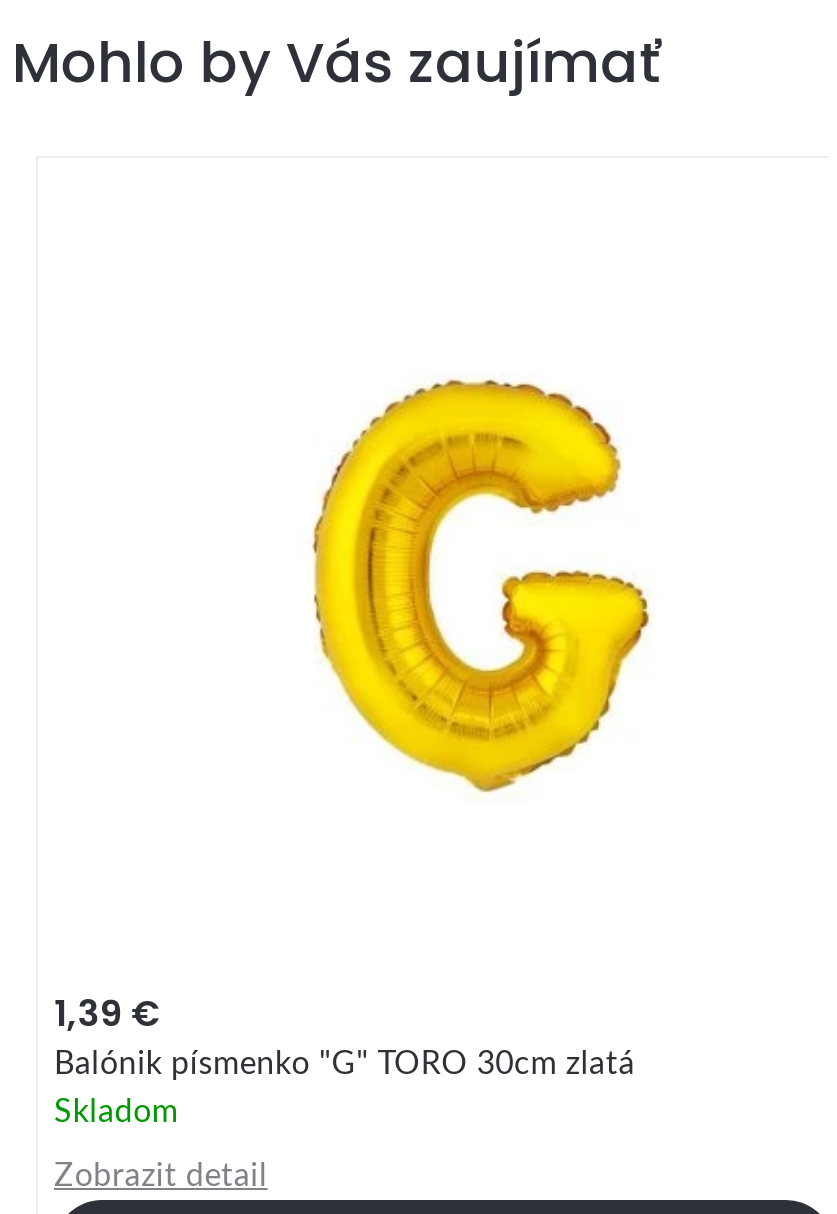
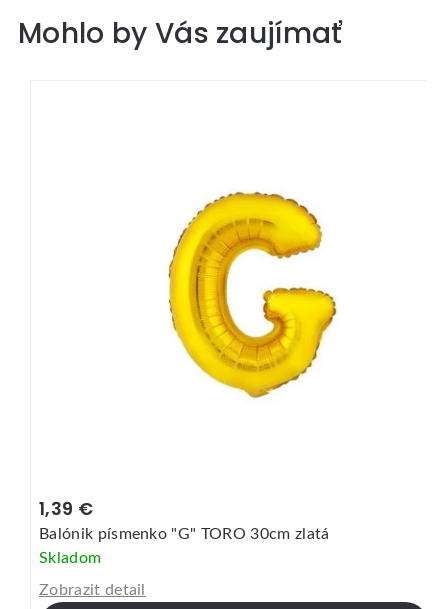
[54,1048,633,1080] Balónik písmenko "K" TORO 30cm zlatá -> [39,526,329,542] Balónik písmenko "G" TORO 30cm zlatá

